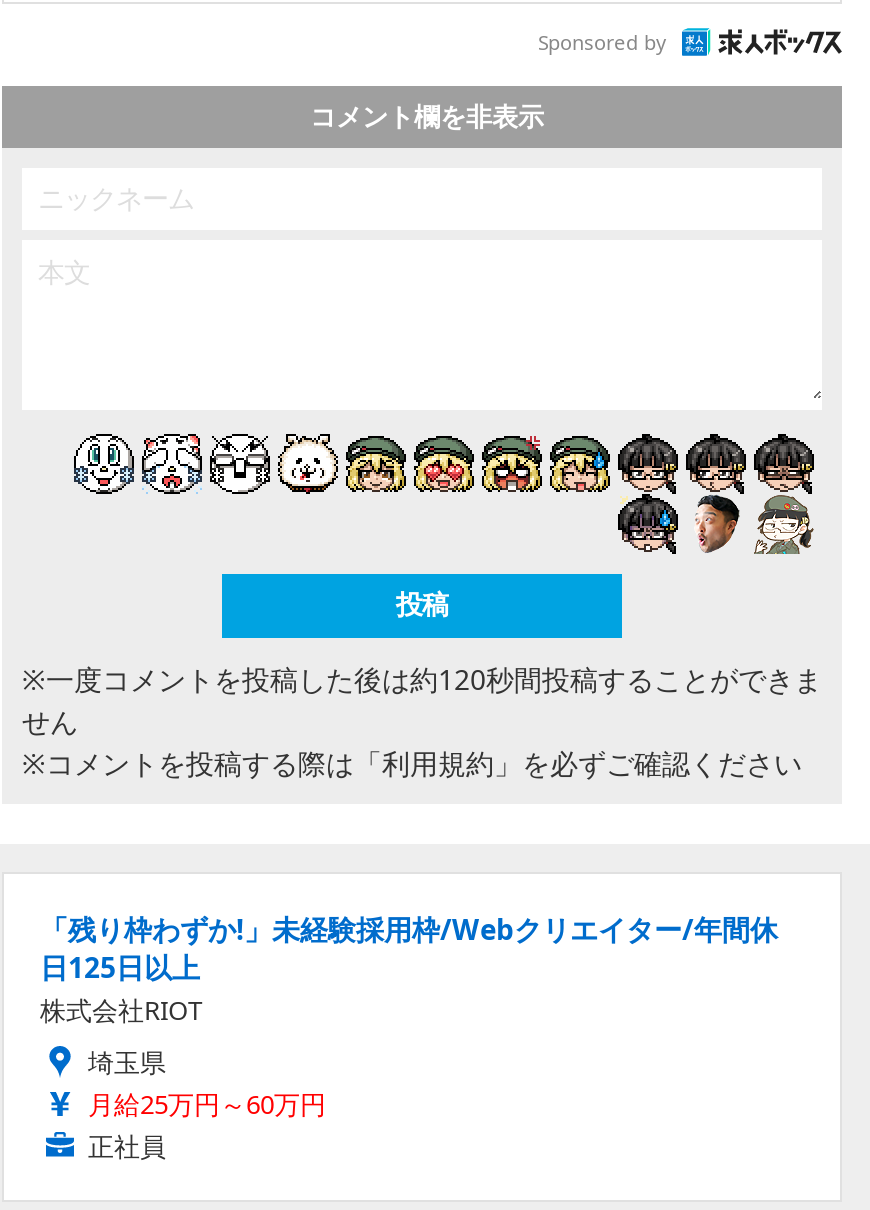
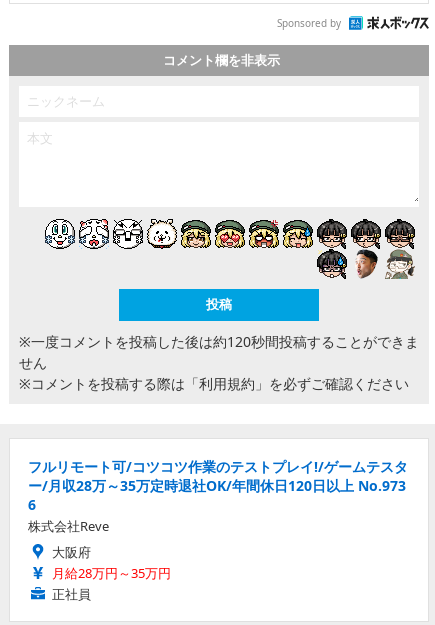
[40,910,778,1122] 「残り枠わずか!」未経験採用枠/Webクリエイター/年間休 | 日125日以上 | 株式会社RIOT | 埼玉県 | 月給25万円～60万円 -> [28,457,408,582] フルリモート可/コツコツ作業のテストプレイ!/ゲームテスタ | ー/月収28万～35万定時退社OK/年間休日120日以上 No.973 | 6 | 株式会社Reve | 大阪府 | 月給28万円～35万円

